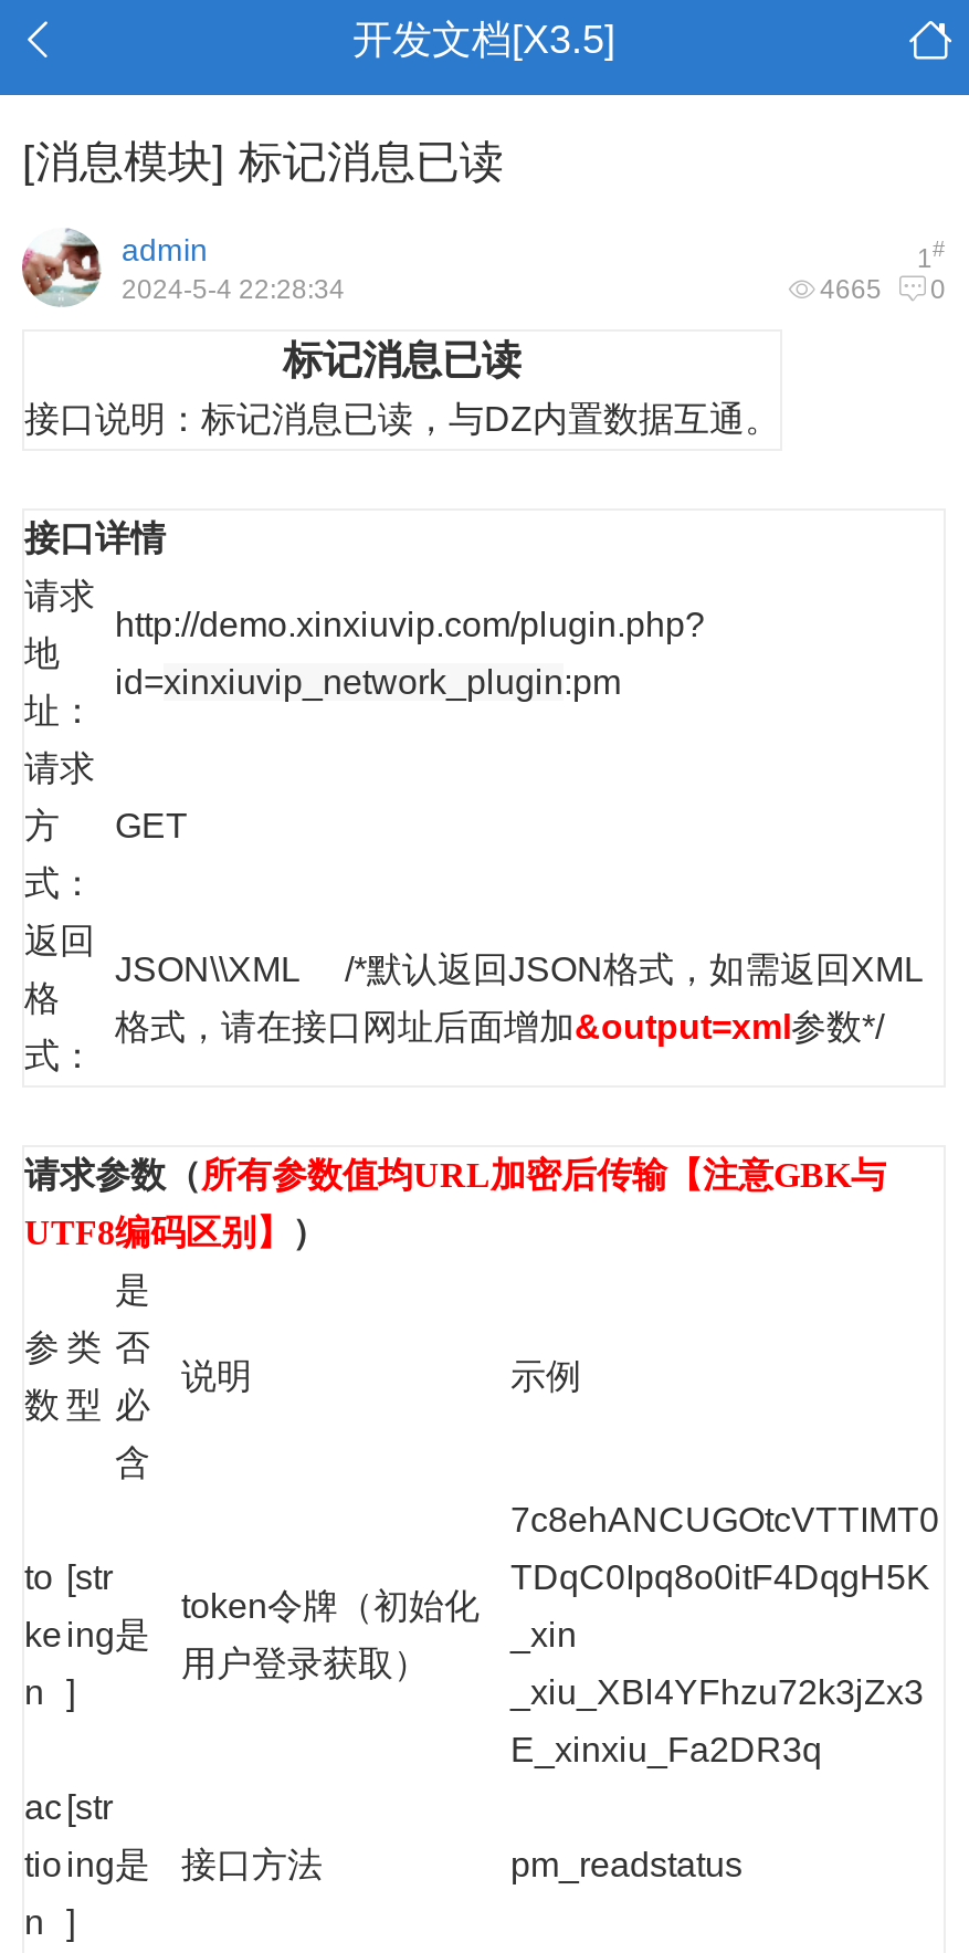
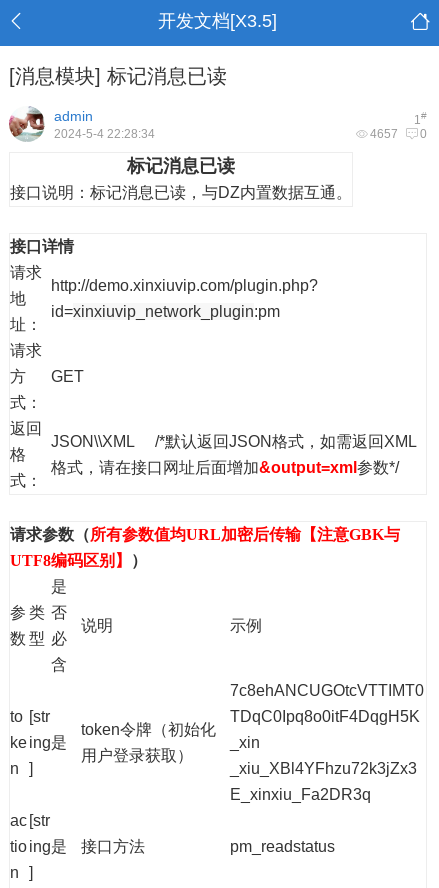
[820,274,946,305] 4665 0 -> [370,127,427,141] 4657 0

